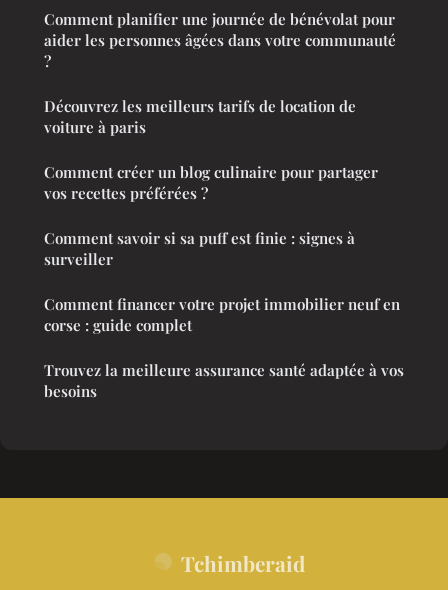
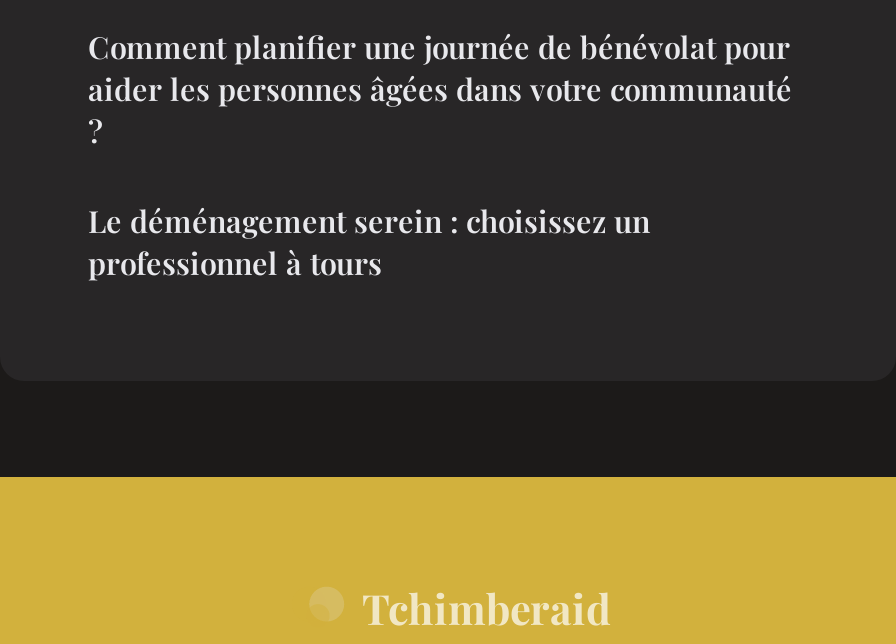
[44,96,404,401] Découvrez les meilleurs tarifs de location de | voiture à paris | Comment créer un blog culinaire pour partager | vos recettes préférées ? | Comment savoir si sa puff est finie : signes à | surveiller | Comment financer votre projet immobilier neuf en | corse : guide complet | Trouvez la meilleure assurance santé adaptée à vos | besoins -> [88,200,650,282] Le déménagement serein : choisissez un | professionnel à tours

